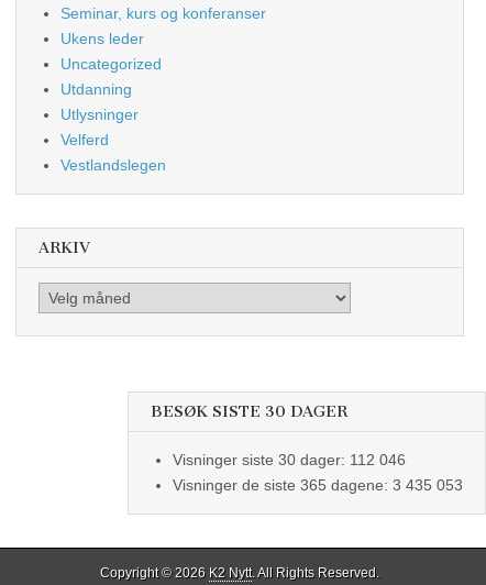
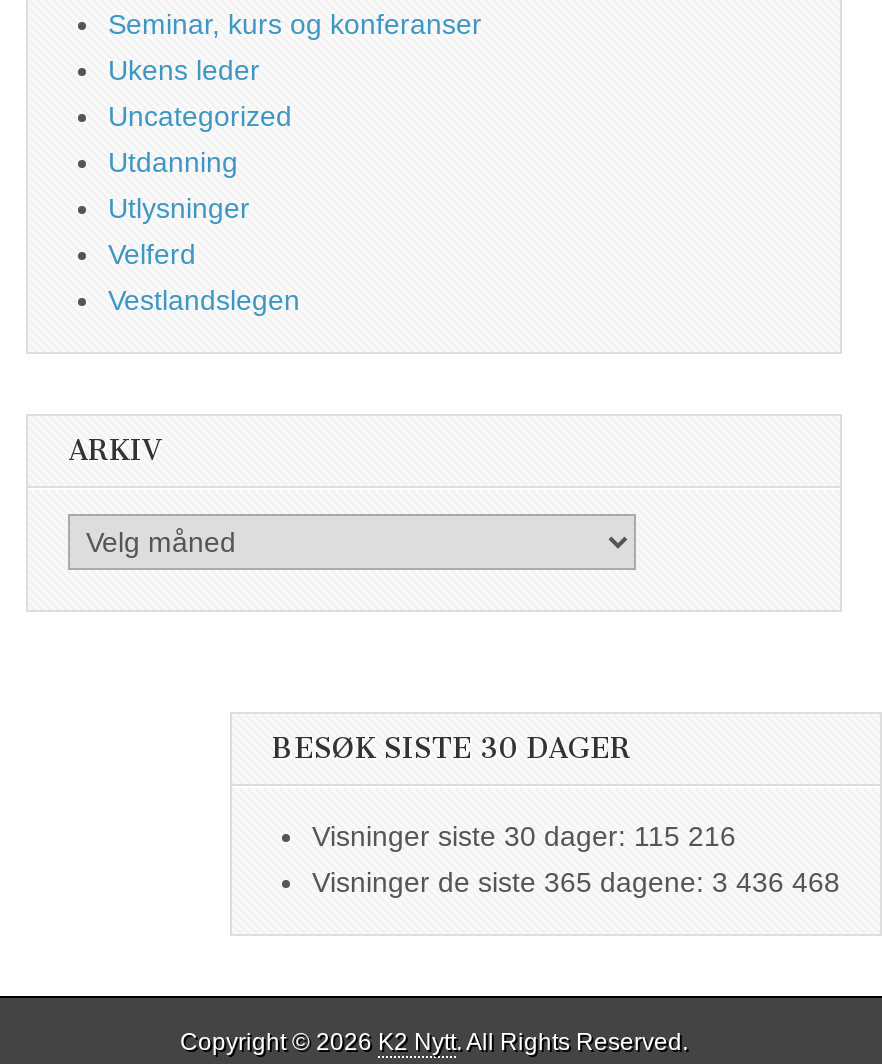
[173,451,406,469] Visninger siste 30 dager: 112 046 -> [312,820,736,852] Visninger siste 30 dager: 115 216
[173,476,463,494] Visninger de siste 365 dagene: 3 435 053 -> [312,866,840,898] Visninger de siste 365 dagene: 3 436 468

